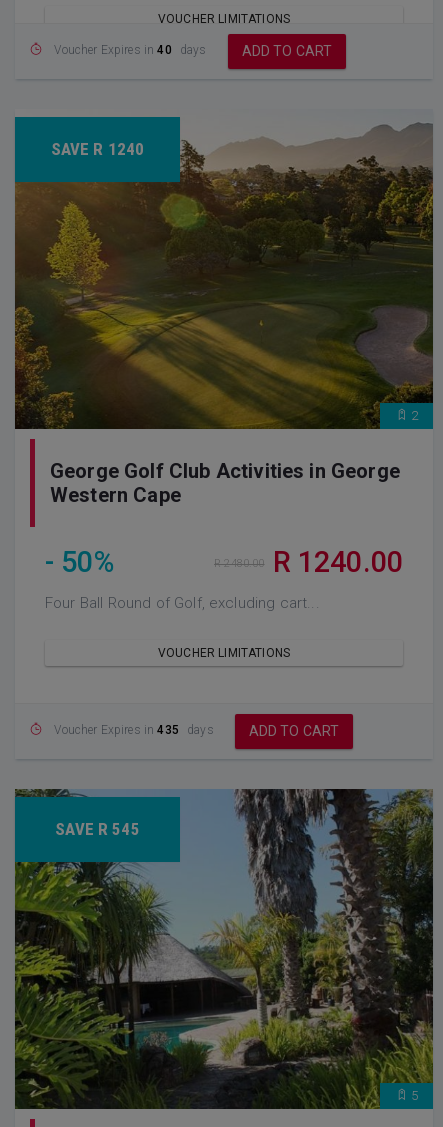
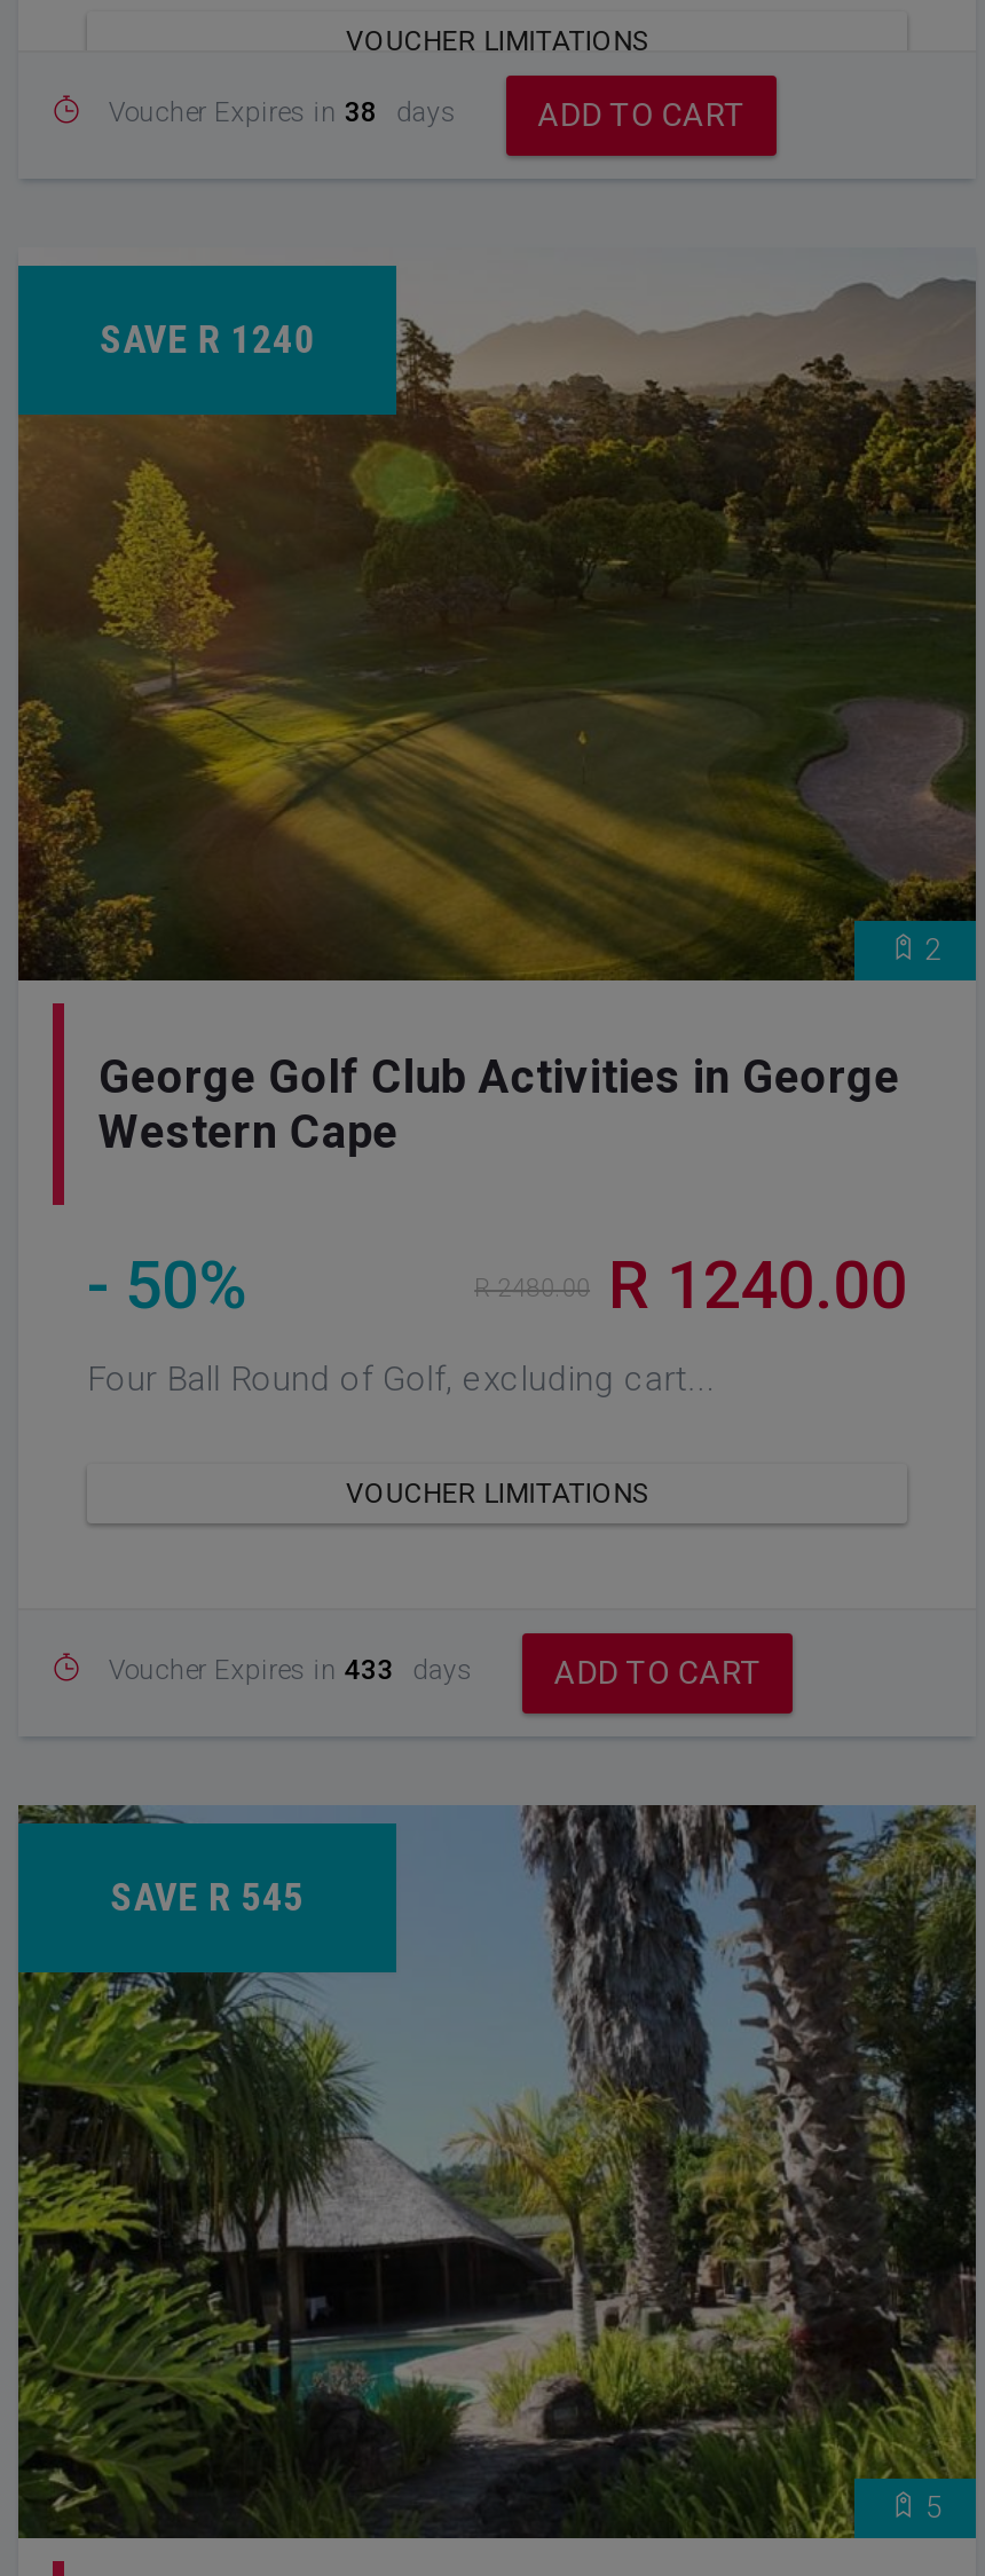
[54,43,206,57] Voucher Expires in 40 days -> [108,96,457,128] Voucher Expires in 38 days
[54,723,214,737] Voucher Expires in 435 days -> [108,1654,473,1686] Voucher Expires in 433 days

